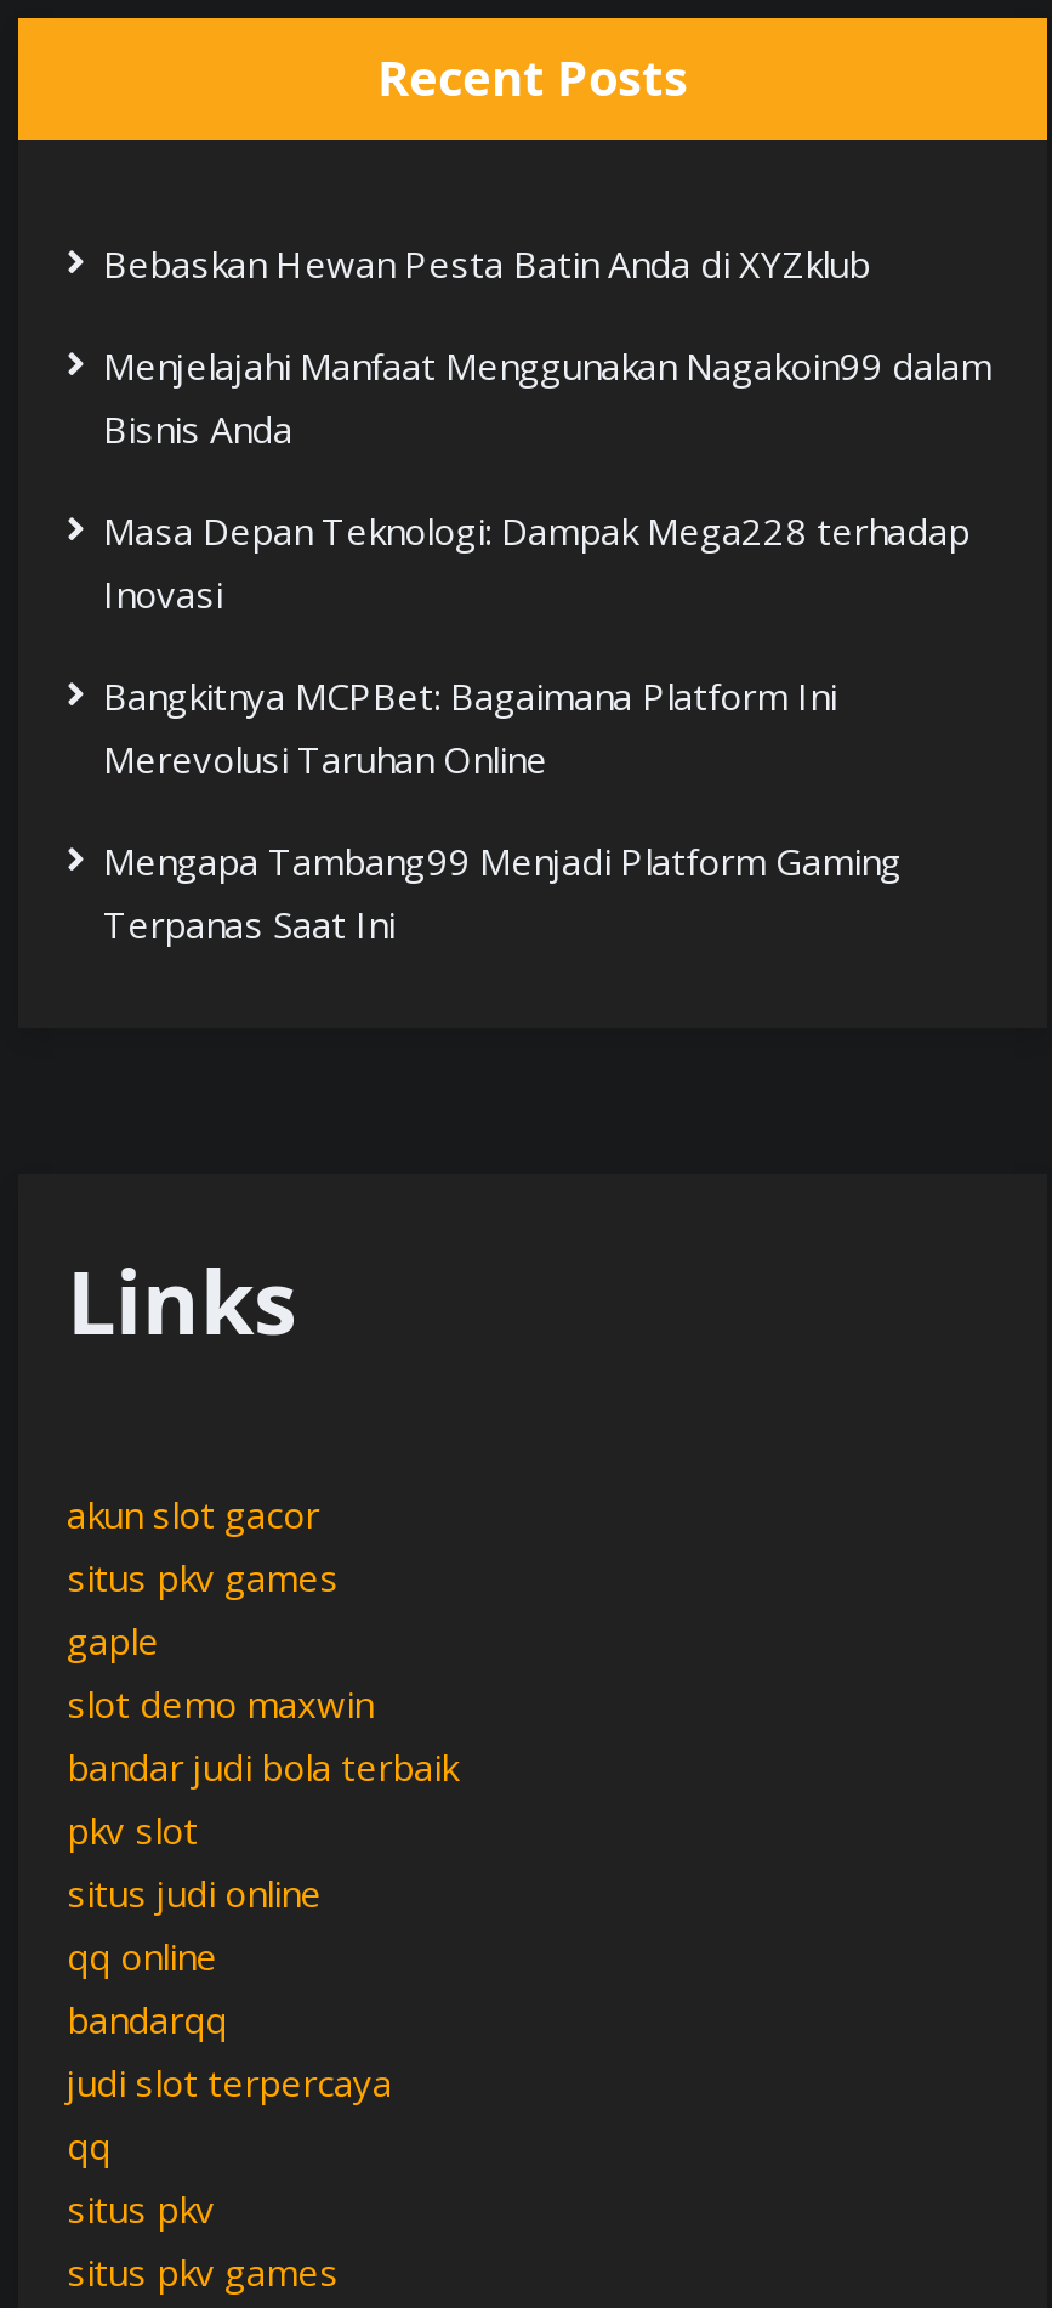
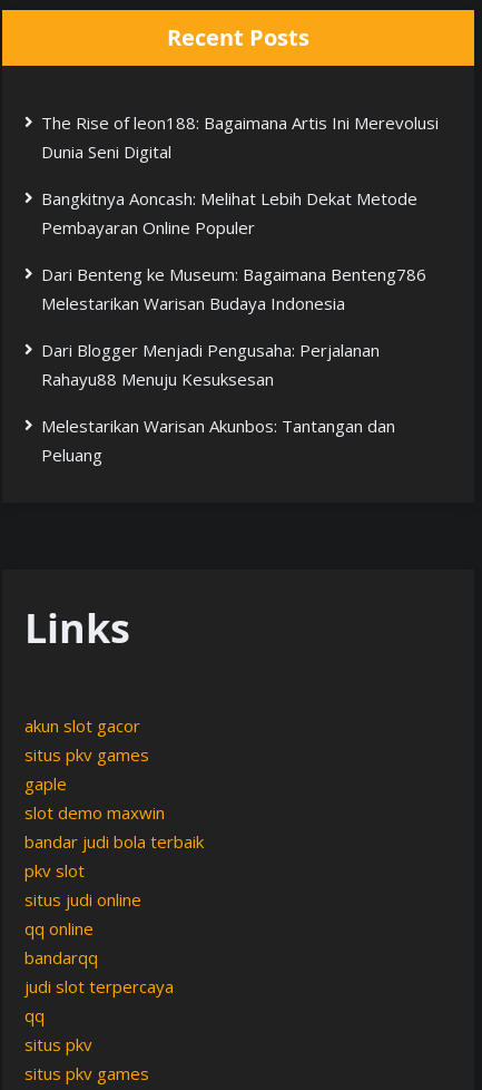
[103,240,870,289] Bebaskan Hewan Pesta Batin Anda di XYZklub -> [41,112,439,163] The Rise of leon188: Bagaimana Artis Ini Merevolusi | Dunia Seni Digital
[103,342,991,454] Menjelajahi Manfaat Menggunakan Nagakoin99 dalam | Bisnis Anda -> [41,188,417,239] Bangkitnya Aoncash: Melihat Lebih Dekat Metode | Pembayaran Online Populer
[103,507,969,619] Masa Depan Teknologi: Dampak Mega228 terhadap | Inovasi -> [41,263,426,315] Dari Benteng ke Museum: Bagaimana Benteng786 | Melestarikan Warisan Budaya Indonesia
[103,672,836,784] Bangkitnya MCPBet: Bagaimana Platform Ini | Merevolusi Taruhan Online -> [41,339,380,391] Dari Blogger Menjadi Pengusaha: Perjalanan | Rahayu88 Menuju Kesuksesan
[103,837,902,949] Mengapa Tambang99 Menjadi Platform Gaming | Terpanas Saat Ini -> [41,415,395,466] Melestarikan Warisan Akunbos: Tantangan dan | Peluang

